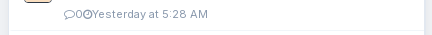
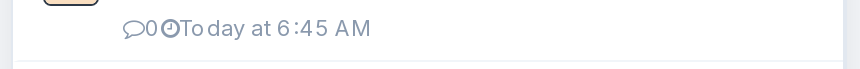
[92,7,208,21] Yesterday at 5:28 AM -> [179,14,371,42] Today at 6:45 AM

